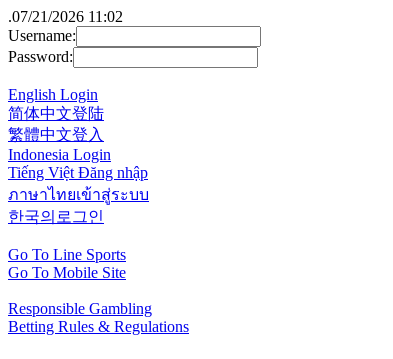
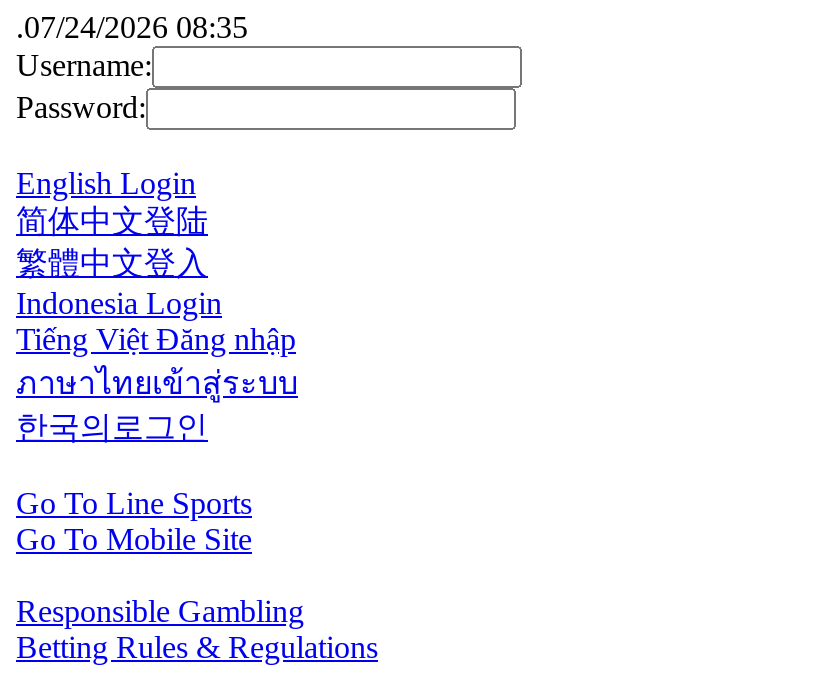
[8,8,123,25] .07/21/2026 11:02 -> [16,10,248,44] .07/24/2026 08:35

